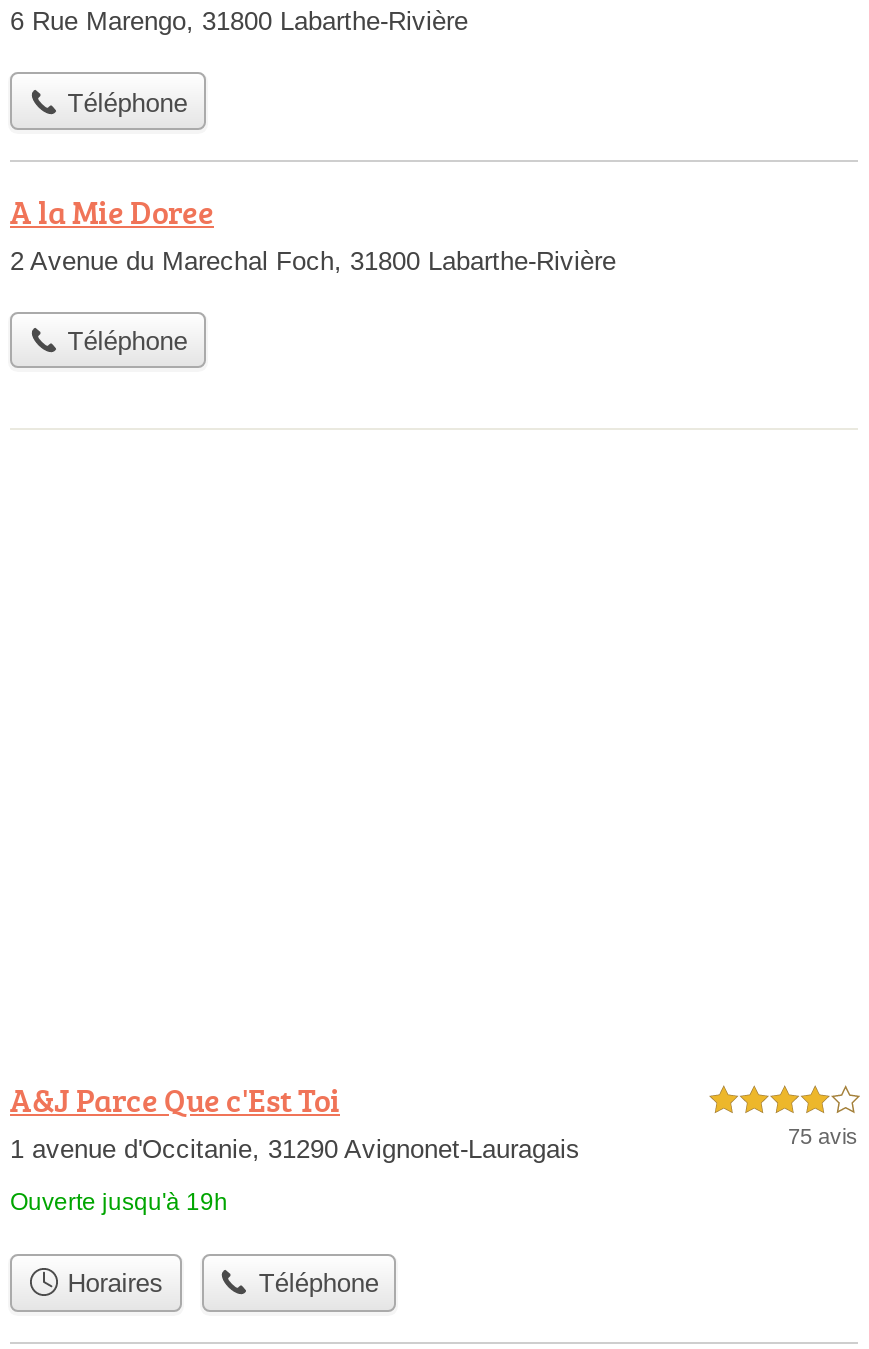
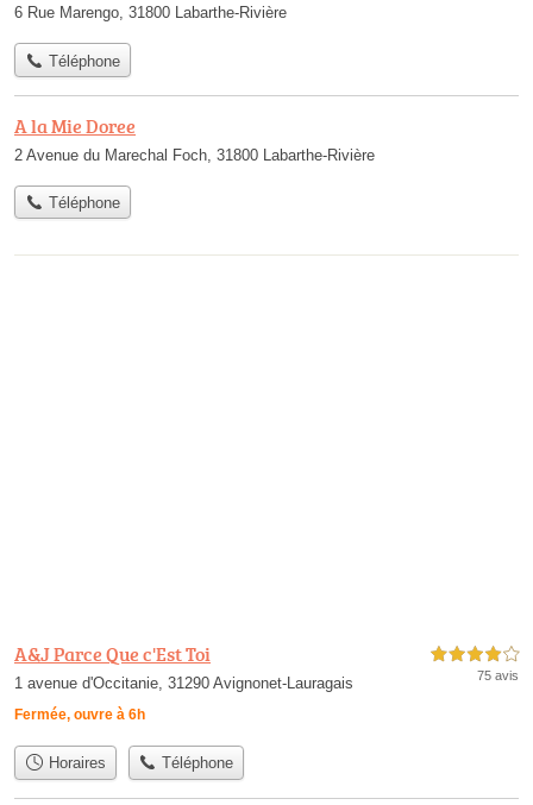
[10,1188,228,1216] Ouverte jusqu'à 19h -> [14,706,145,723] Fermée, ouvre à 6h

